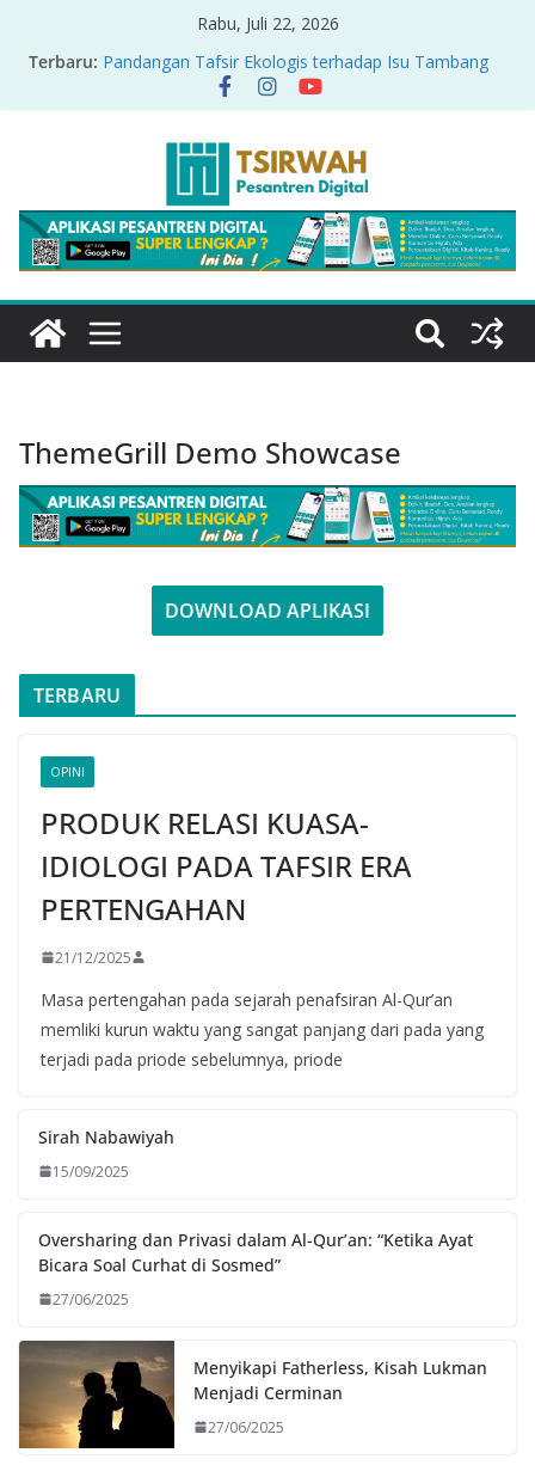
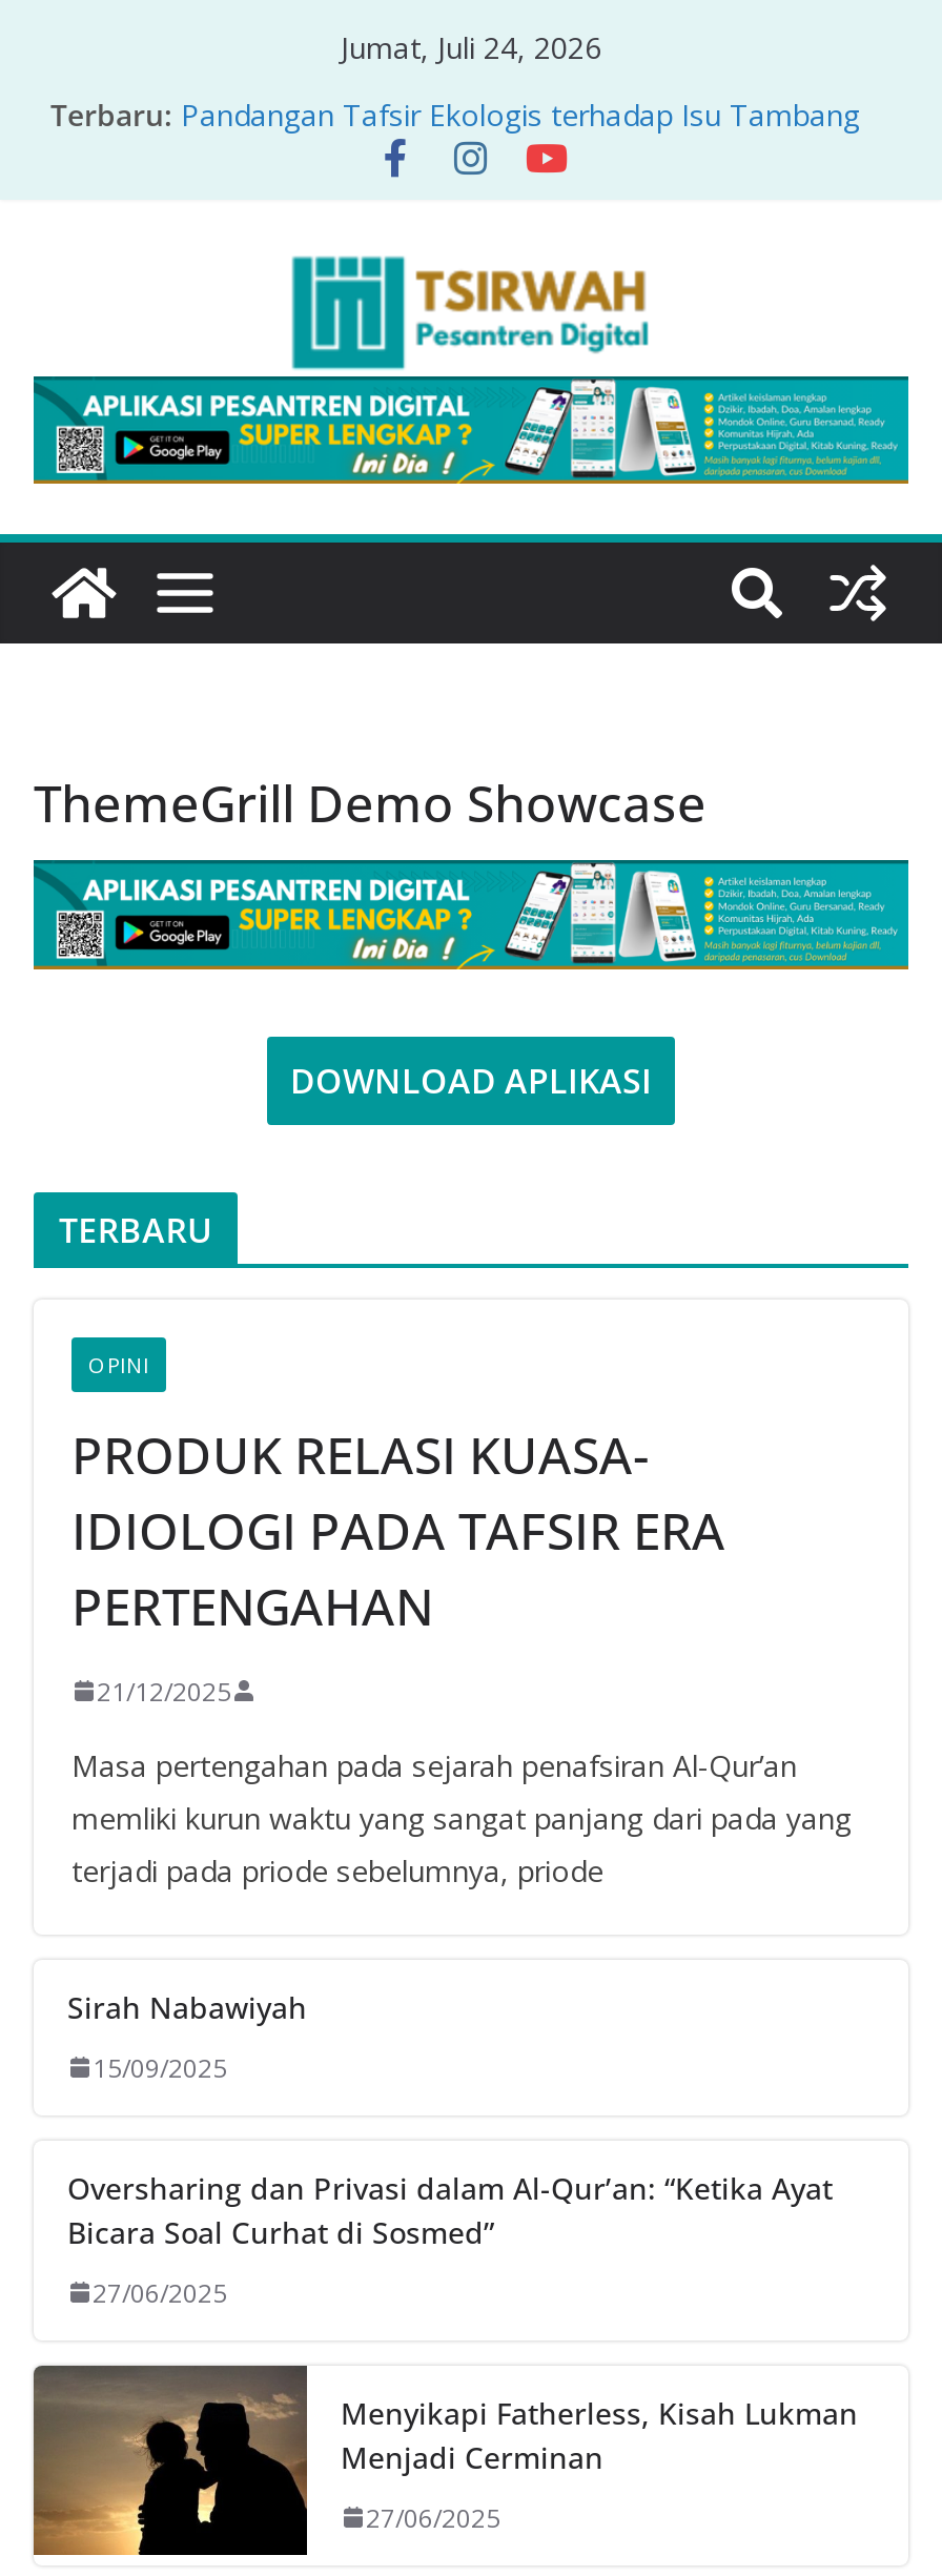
[196,12,339,35] Rabu, Juli 22, 2026 -> [341,27,601,67] Jumat, Juli 24, 2026

